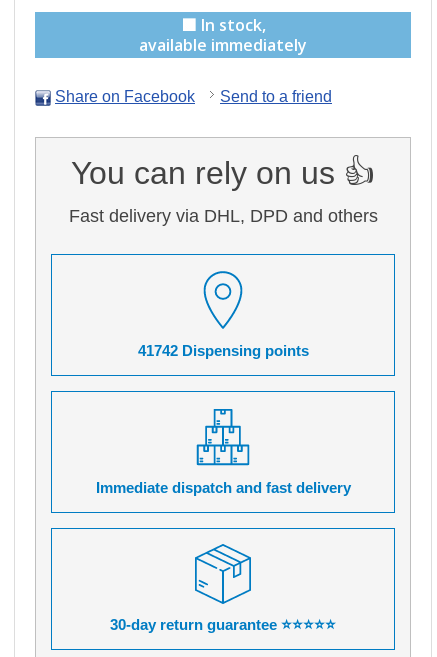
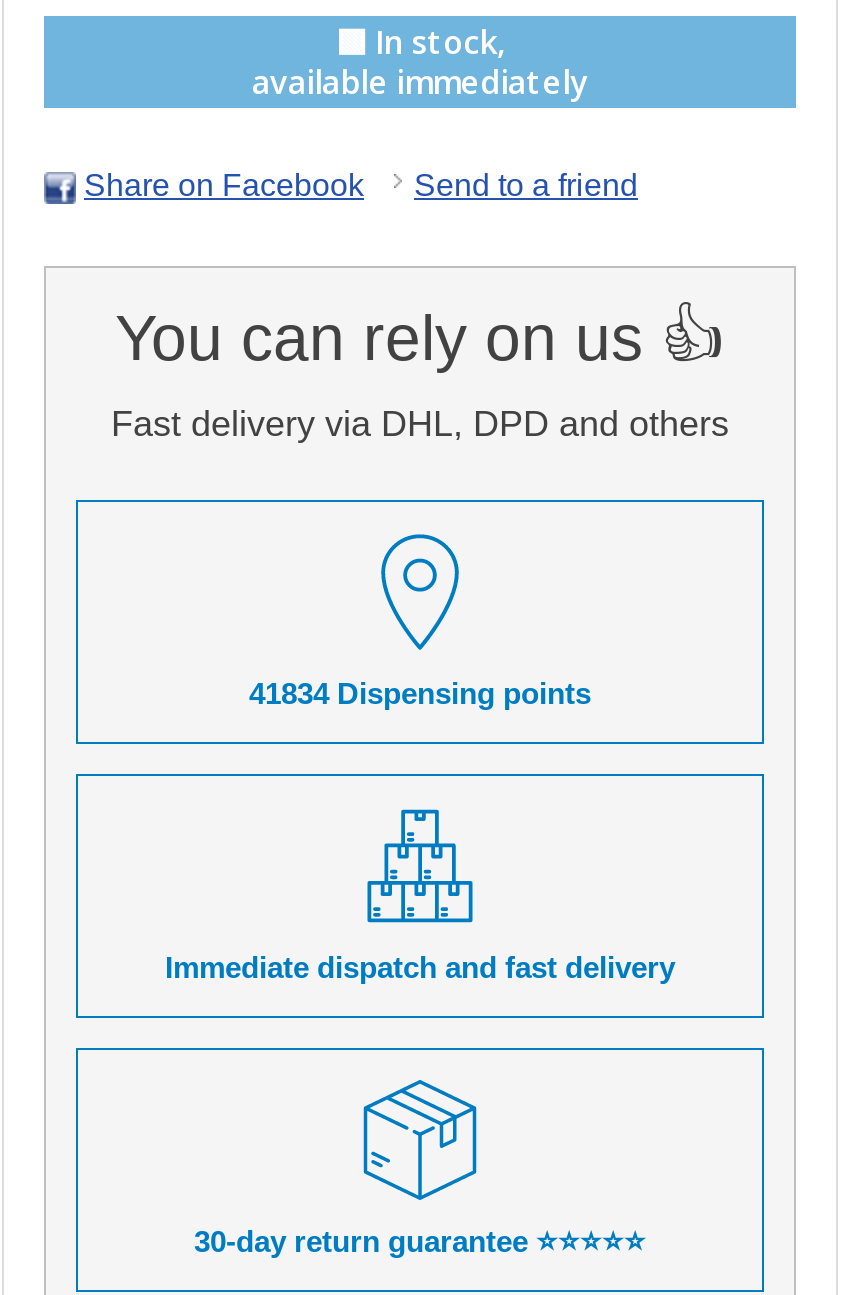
[137,342,308,359] 41742 Dispensing points -> [249,676,591,710] 41834 Dispensing points

